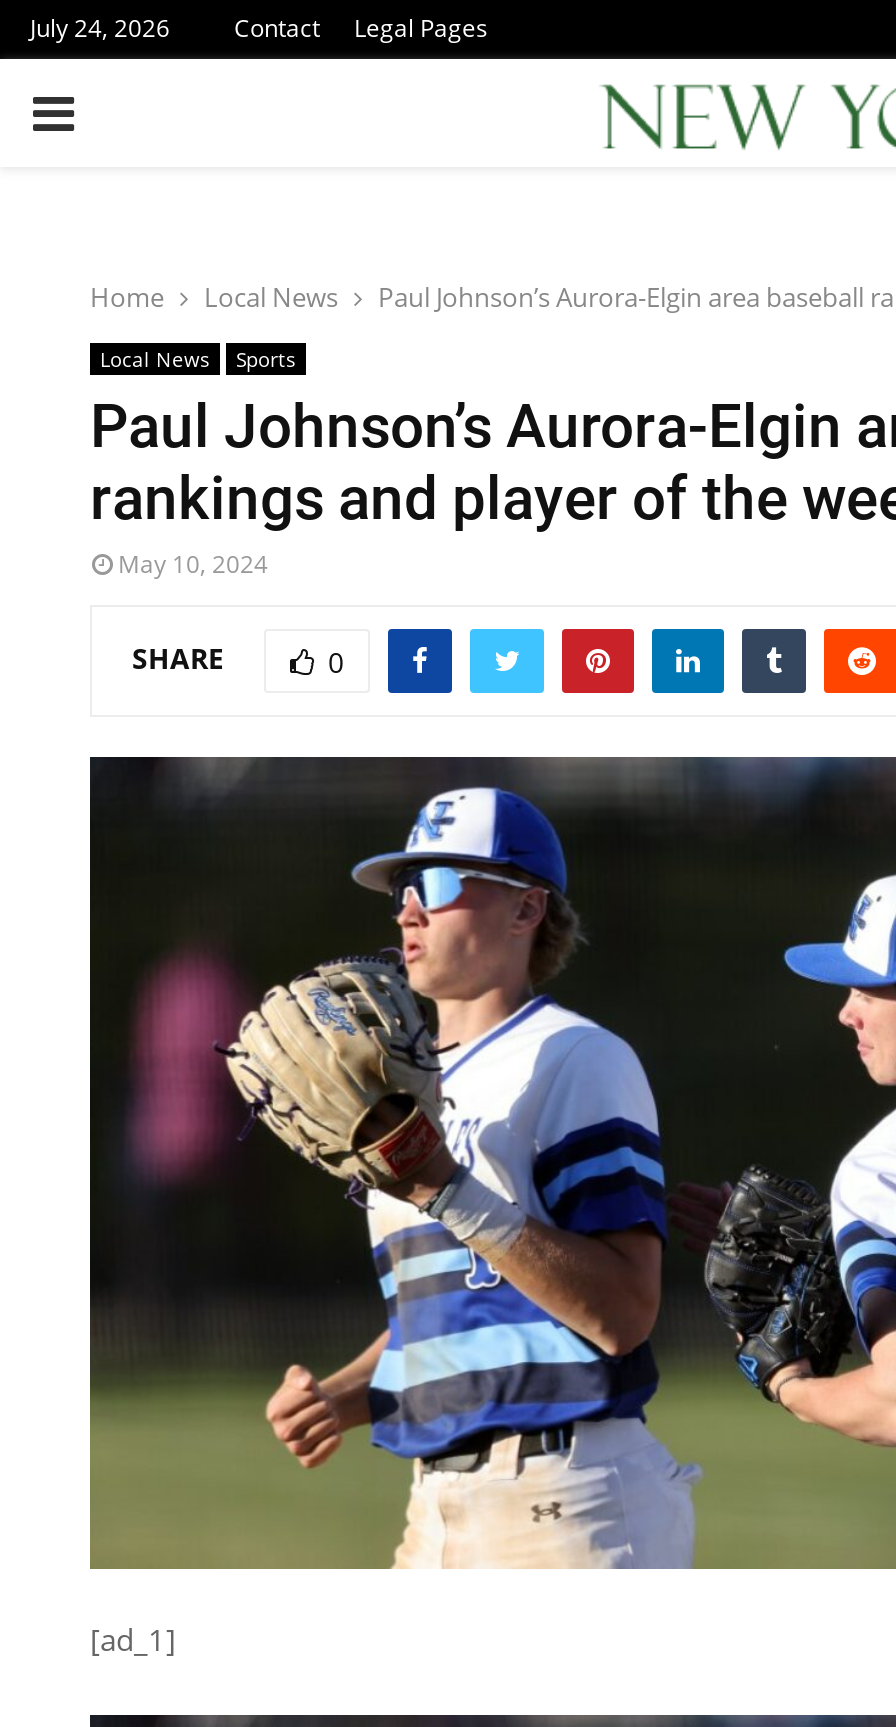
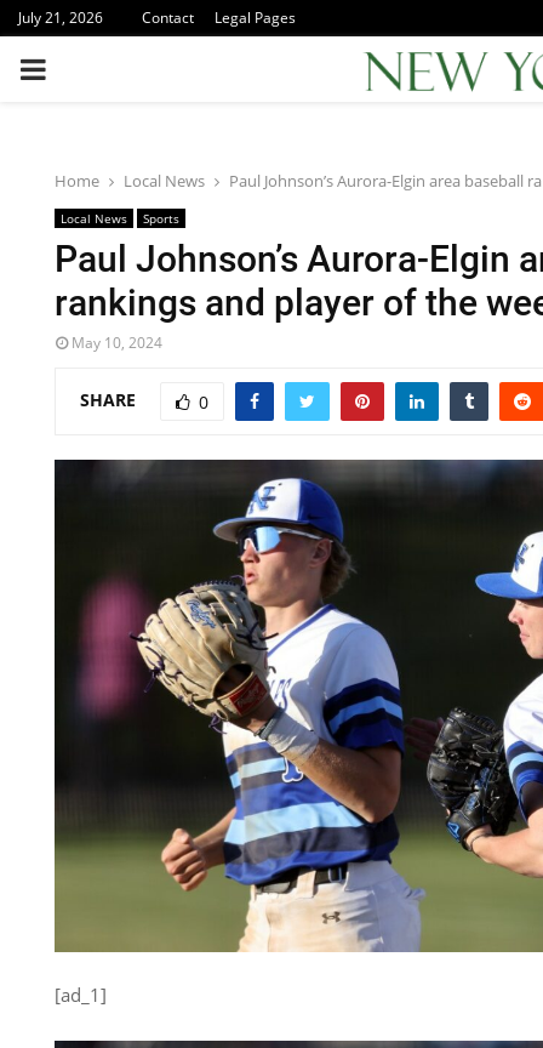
[30,11,488,45] July 24, 2026 Contact Legal Pages -> [18,7,296,28] July 21, 2026 Contact Legal Pages

